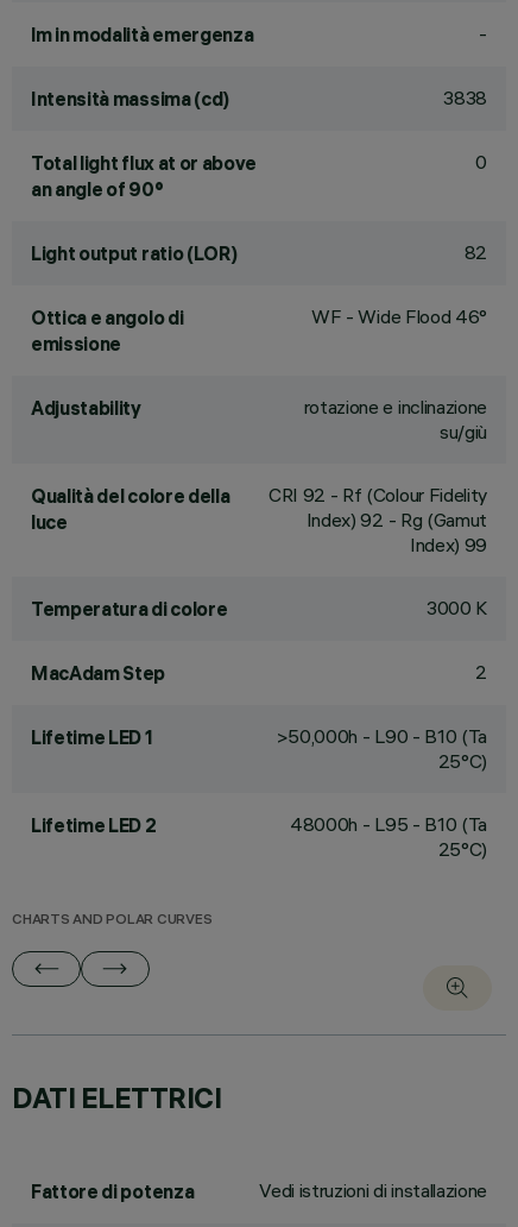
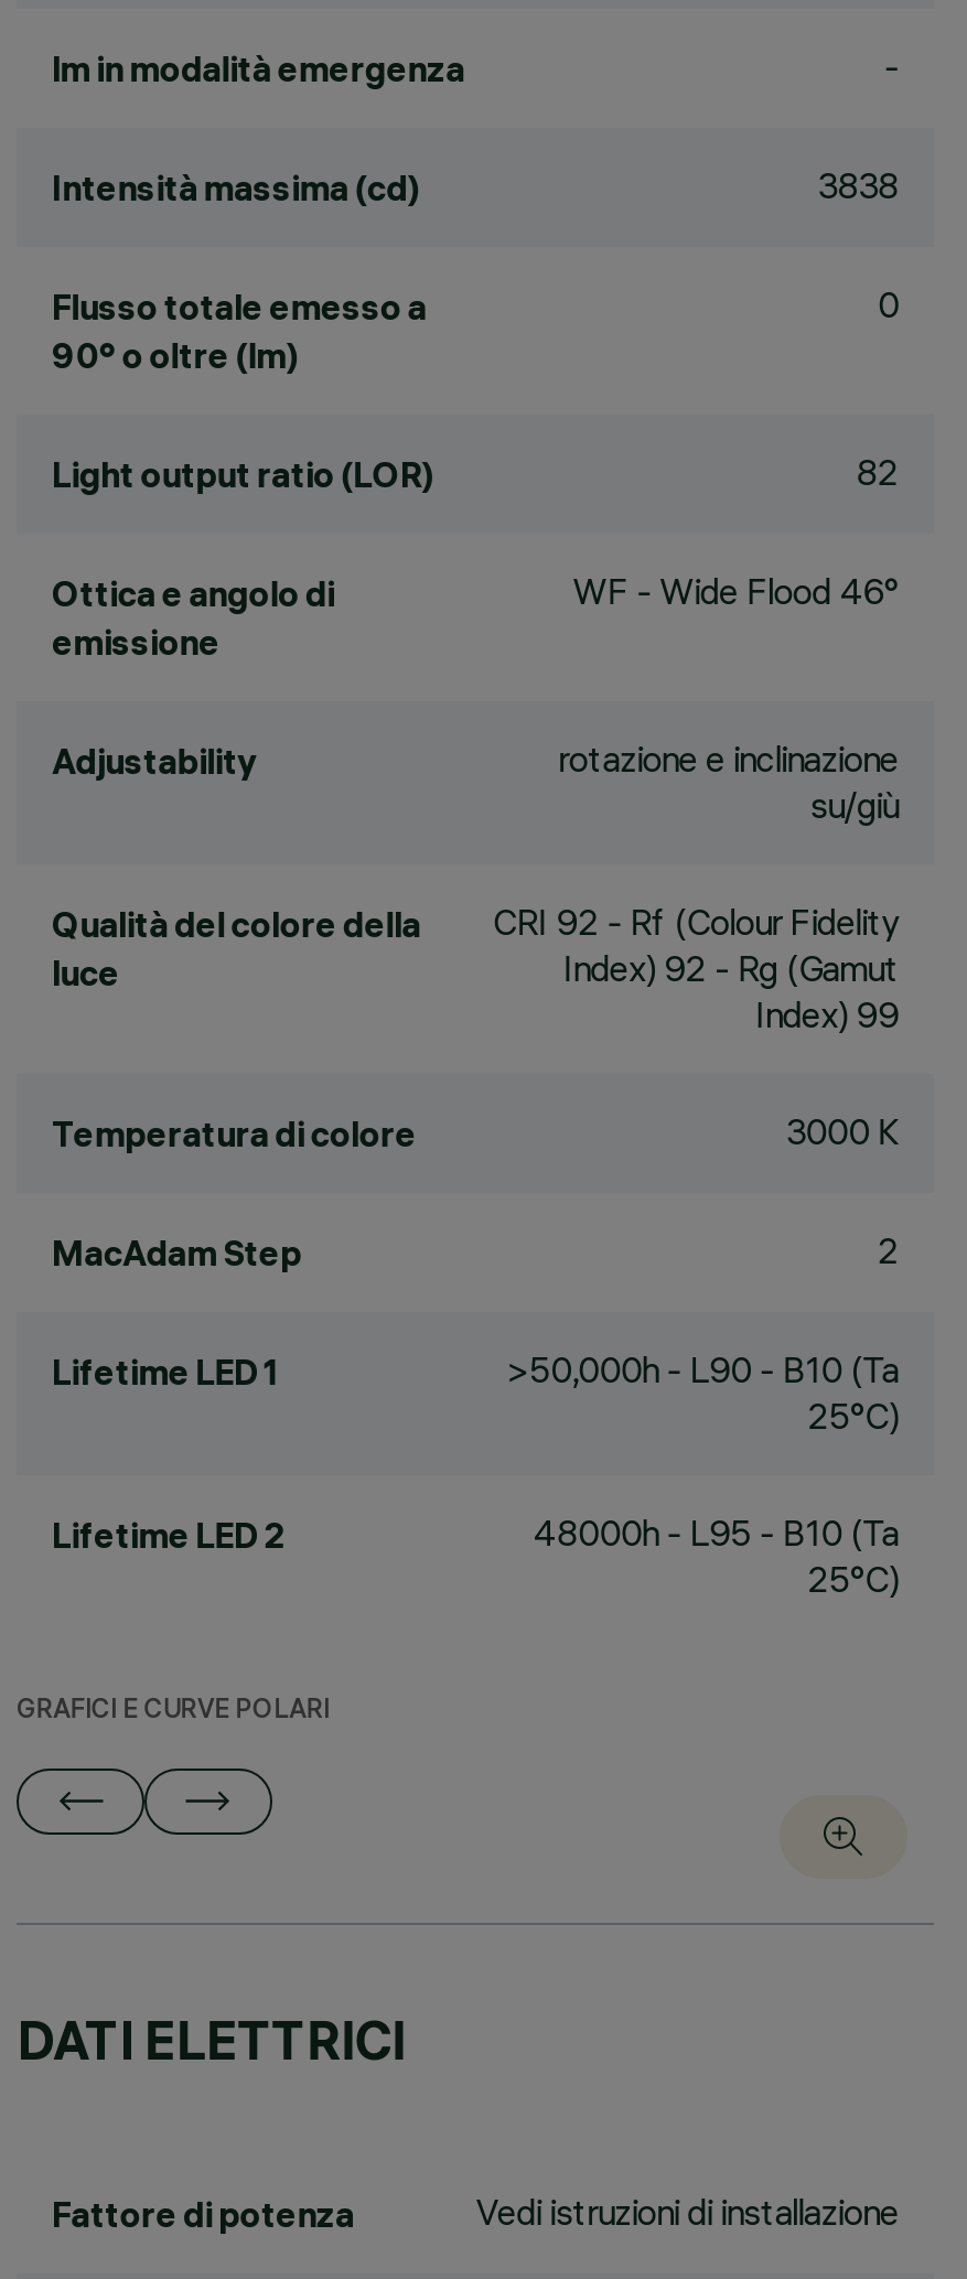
[31,151,257,201] Total light flux at or above | an angle of 90° -> [52,284,427,377] Flusso totale emesso a | 90° o oltre (lm)
[12,913,212,929] CHARTS AND POLAR CURVES -> [17,1698,329,1727] GRAFICI E CURVE POLARI

